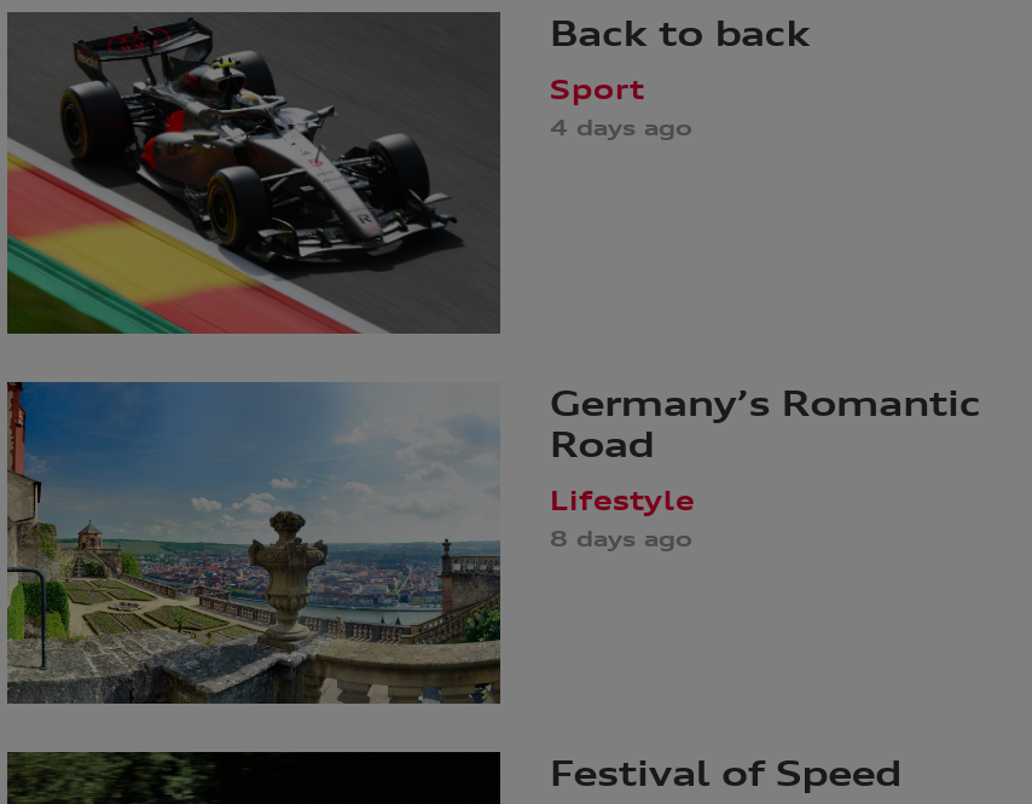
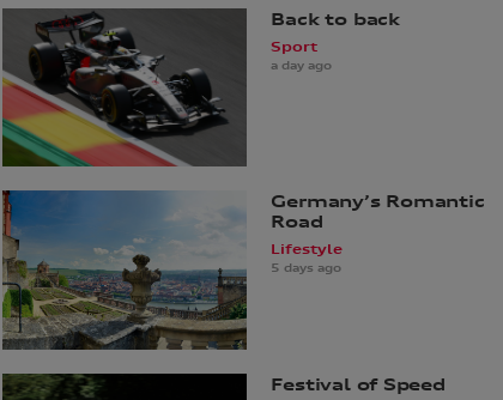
[550,115,692,141] 4 days ago -> [271,59,332,72] a day ago
[550,525,692,551] 8 days ago -> [271,262,342,275] 5 days ago

